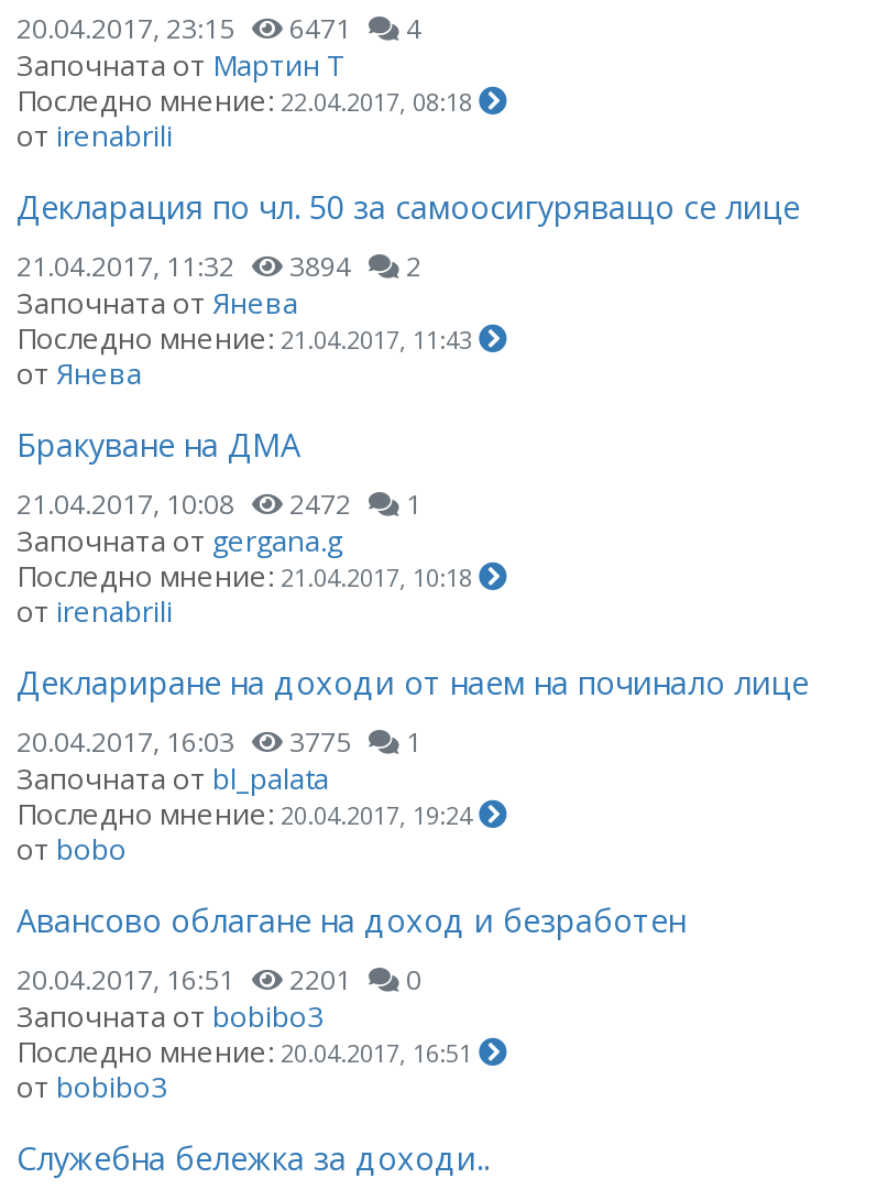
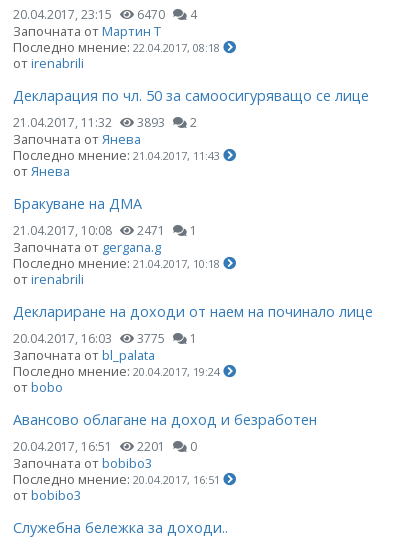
[17,10,421,48] 20.04.2017, 23:15 6471 4 -> [13,6,197,23] 20.04.2017, 23:15 6470 4
[17,248,421,285] 21.04.2017, 11:32 3894 2 -> [13,114,197,131] 21.04.2017, 11:32 3893 2
[17,486,421,523] 21.04.2017, 10:08 2472 1 -> [13,222,197,239] 21.04.2017, 10:08 2471 1

